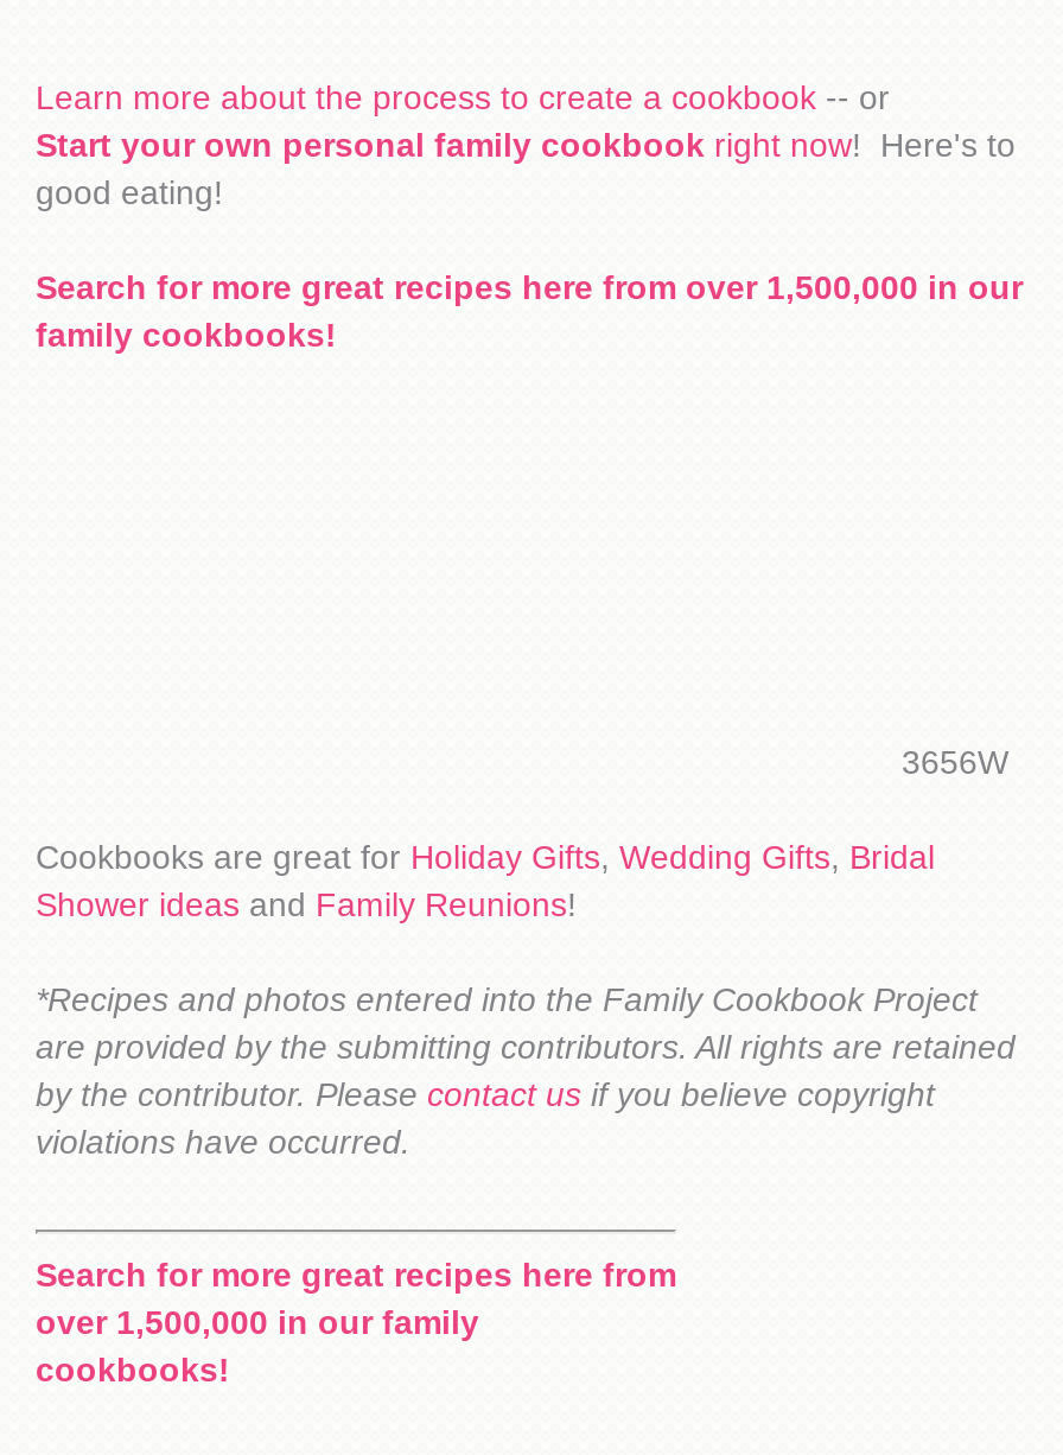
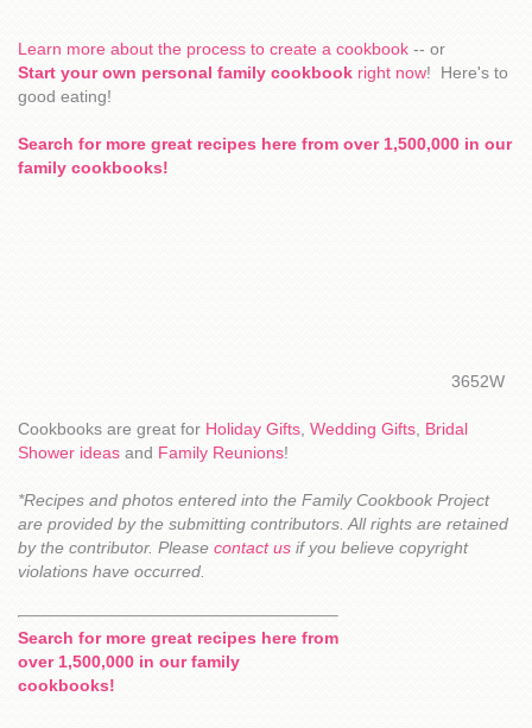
[902,743,1027,781] 3656W -> [451,372,514,391] 3652W

